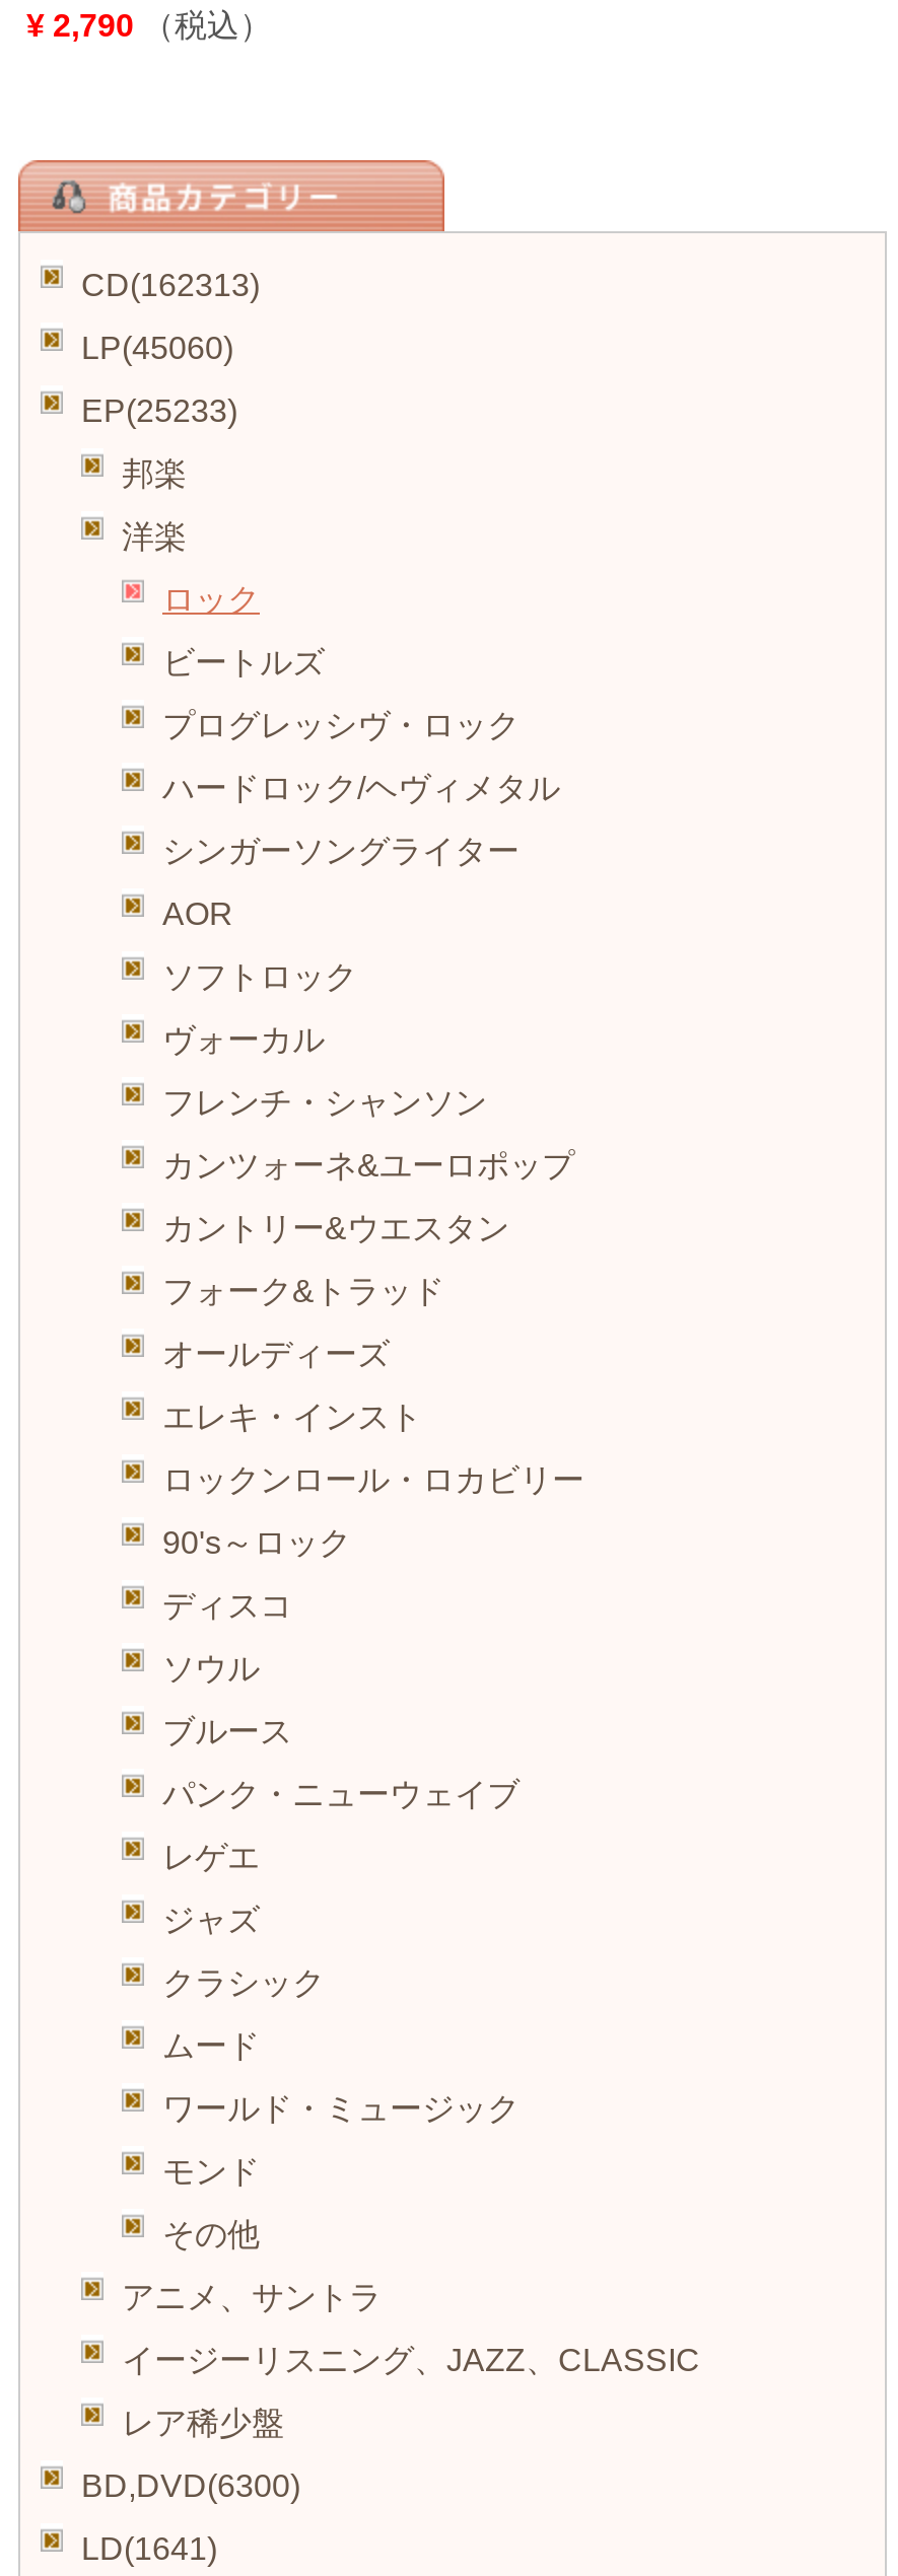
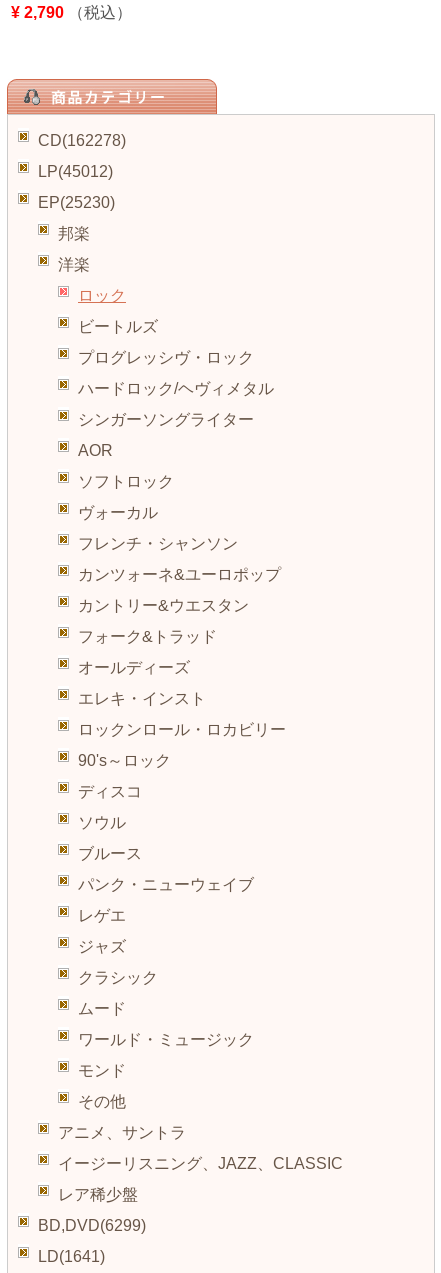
[81,269,260,303] CD(162313) -> [38,132,126,149] CD(162278)
[81,331,233,366] LP(45060) -> [38,163,113,180] LP(45012)
[81,394,237,429] EP(25233) -> [38,194,115,211] EP(25230)
[81,2469,300,2504] BD,DVD(6300) -> [38,1217,146,1234] BD,DVD(6299)

